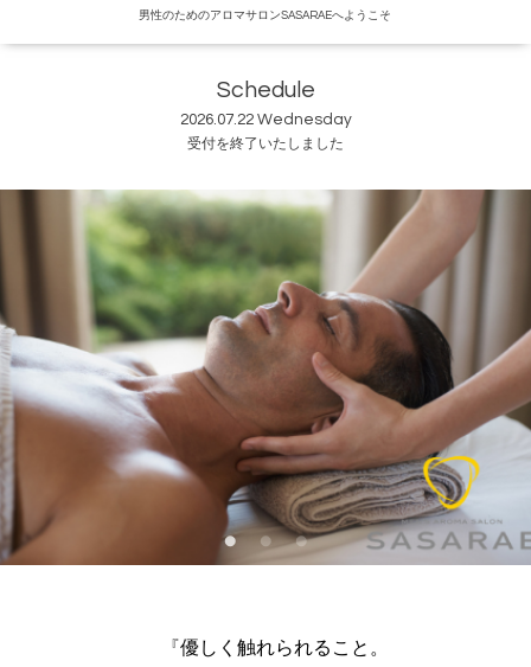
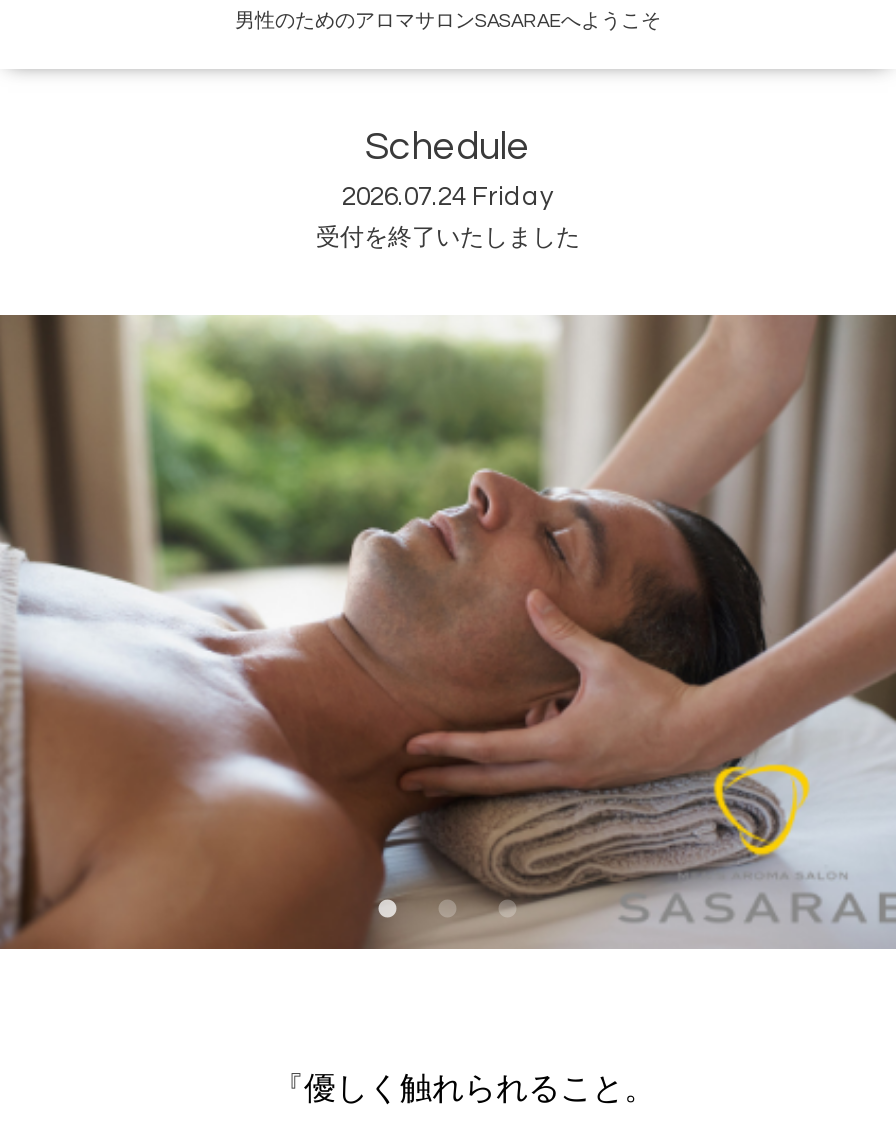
[180,112,351,128] 2026.07.22 Wednesday -> [342,184,554,212] 2026.07.24 Friday

